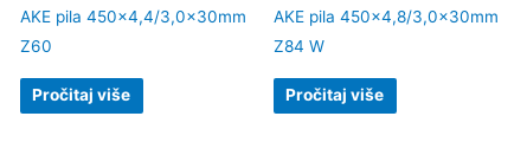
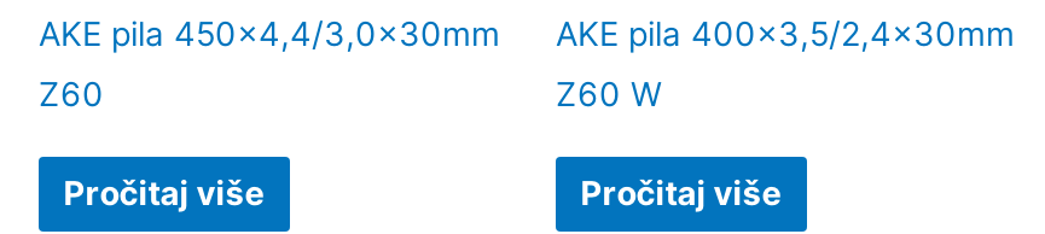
[20,7,499,26] AKE pila 450×4,4/3,0x30mm AKE pila 450×4,8/3,0x30mm -> [39,14,1015,53] AKE pila 450×4,4/3,0x30mm AKE pila 400×3,5/2,4x30mm
[274,36,324,55] Z84 W -> [556,74,662,113] Z60 W

